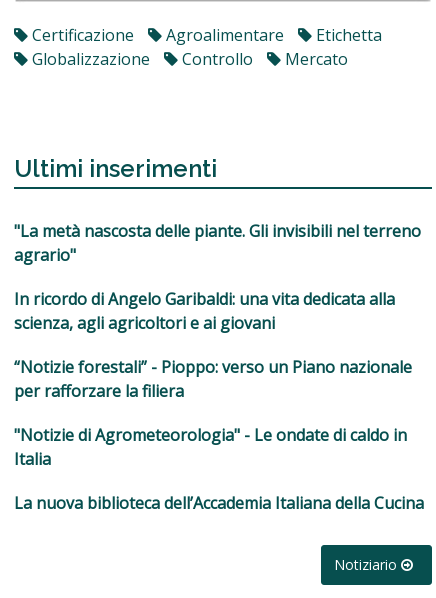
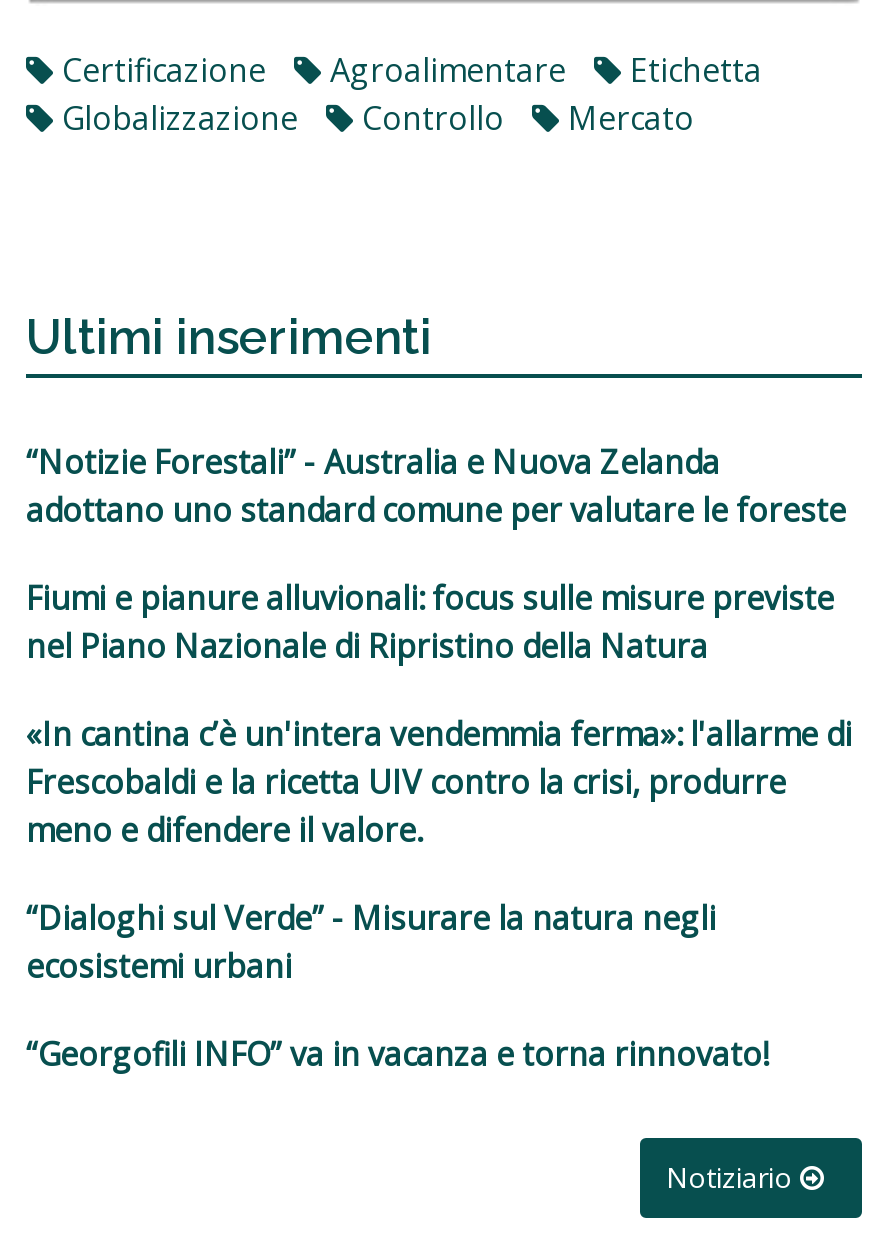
[14,220,421,266] "La metà nascosta delle piante. Gli invisibili nel terreno | agrario" -> [26,440,846,532] “Notizie Forestali” - Australia e Nuova Zelanda | adottano uno standard comune per valutare le foreste
[14,288,395,334] In ricordo di Angelo Garibaldi: una vita dedicata alla | scienza, agli agricoltori e ai giovani -> [26,576,834,668] Fiumi e pianure alluvionali: focus sulle misure previste | nel Piano Nazionale di Ripristino della Natura
[14,356,412,402] “Notizie forestali” - Pioppo: verso un Piano nazionale | per rafforzare la filiera -> [26,712,852,852] «In cantina c’è un'intera vendemmia ferma»: l'allarme di | Frescobaldi e la ricetta UIV contro la crisi, produrre | meno e difendere il valore.
[14,424,407,470] "Notizie di Agrometeorologia" - Le ondate di caldo in | Italia -> [26,896,716,988] “Dialoghi sul Verde” - Misurare la natura negli | ecosistemi urbani
[14,492,424,514] La nuova biblioteca dell’Accademia Italiana della Cucina -> [26,1032,768,1076] “Georgofili INFO” va in vacanza e torna rinnovato!

